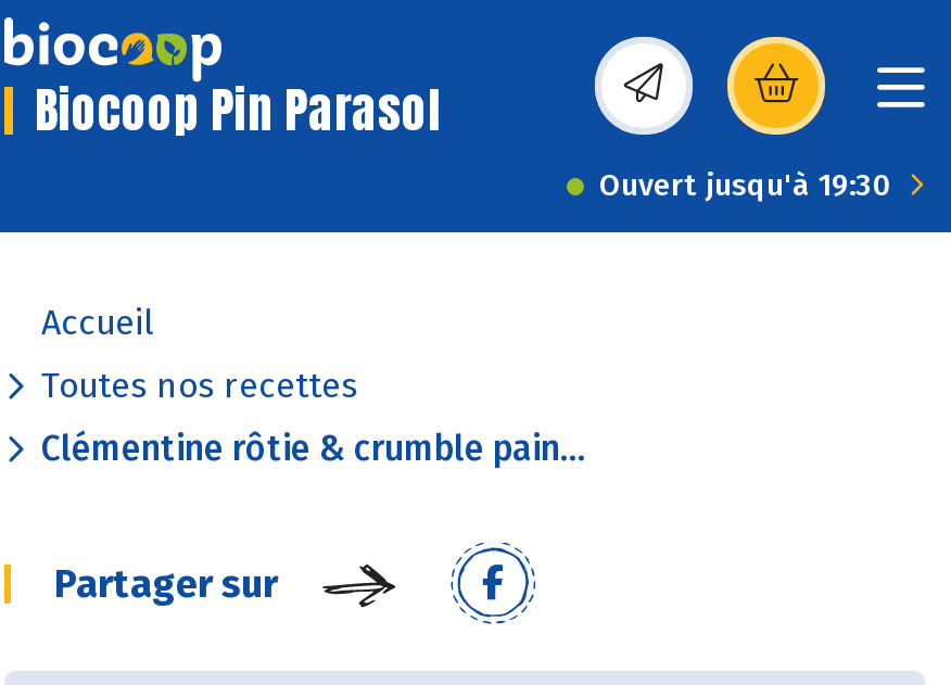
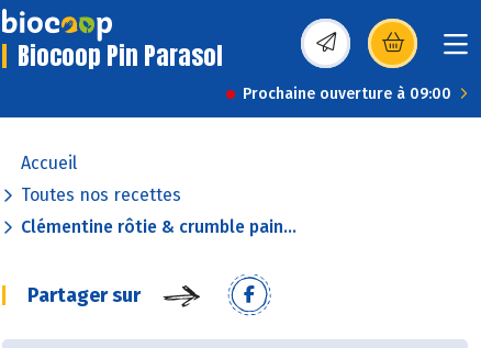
[599,167,892,204] Ouvert jusqu'à 19:30 -> [243,85,451,103] Prochaine ouverture à 09:00

